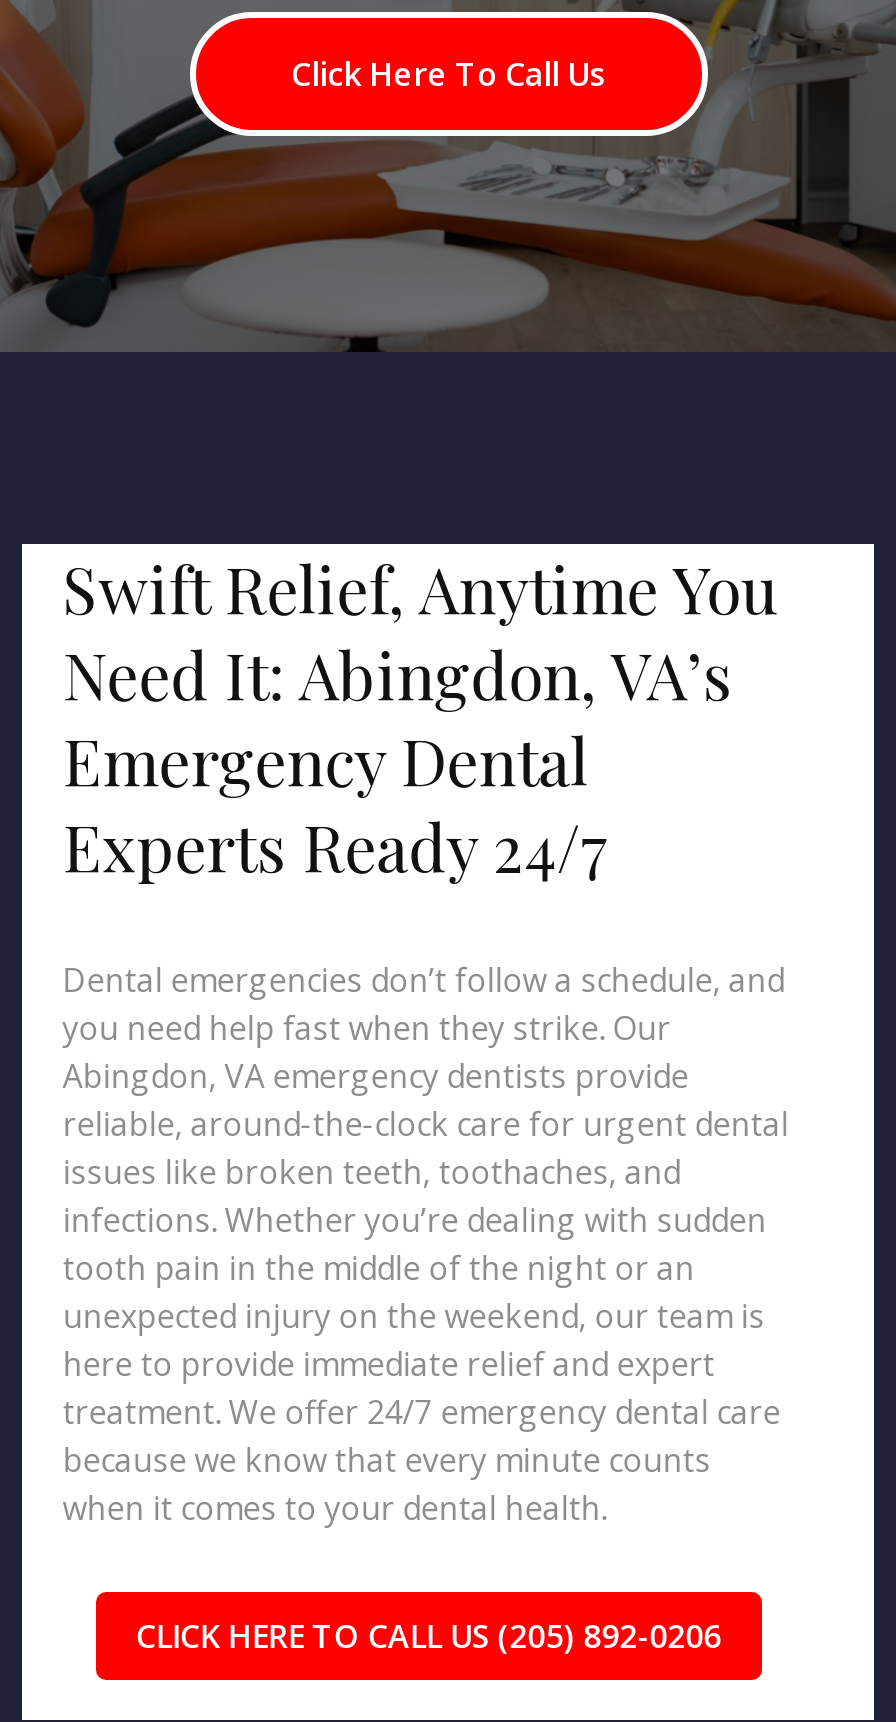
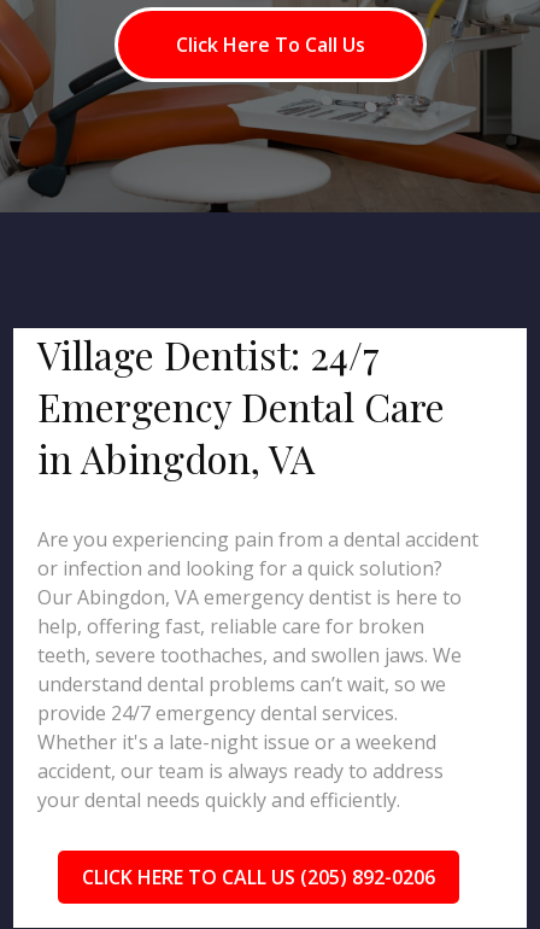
[62,544,778,888] Swift Relief, Anytime You | Need It: Abingdon, VA’s | Emergency Dental | Experts Ready 24/7 -> [38,328,445,484] Village Dentist: 24/7 | Emergency Dental Care | in Abingdon, VA
[62,958,788,1530] Dental emergencies don’t follow a schedule, and | you need help fast when they strike. Our | Abingdon, VA emergency dentists provide | reliable, around-the-clock care for urgent dental | issues like broken teeth, toothaches, and | infections. Whether you’re dealing with sudden | tooth pain in the middle of the night or an | unexpected injury on the weekend, our team is | here to provide immediate relief and expert | treatment. We offer 24/7 emergency dental care | because we know that every minute counts | when it comes to your dental health. -> [38,526,479,813] Are you experiencing pain from a dental accident | or infection and looking for a quick solution? | Our Abingdon, VA emergency dentist is here to | help, offering fast, reliable care for broken | teeth, severe toothaches, and swollen jaws. We | understand dental problems can’t wait, so we | provide 24/7 emergency dental services. | Whether it's a late-night issue or a weekend | accident, our team is always ready to address | your dental needs quickly and efficiently.

